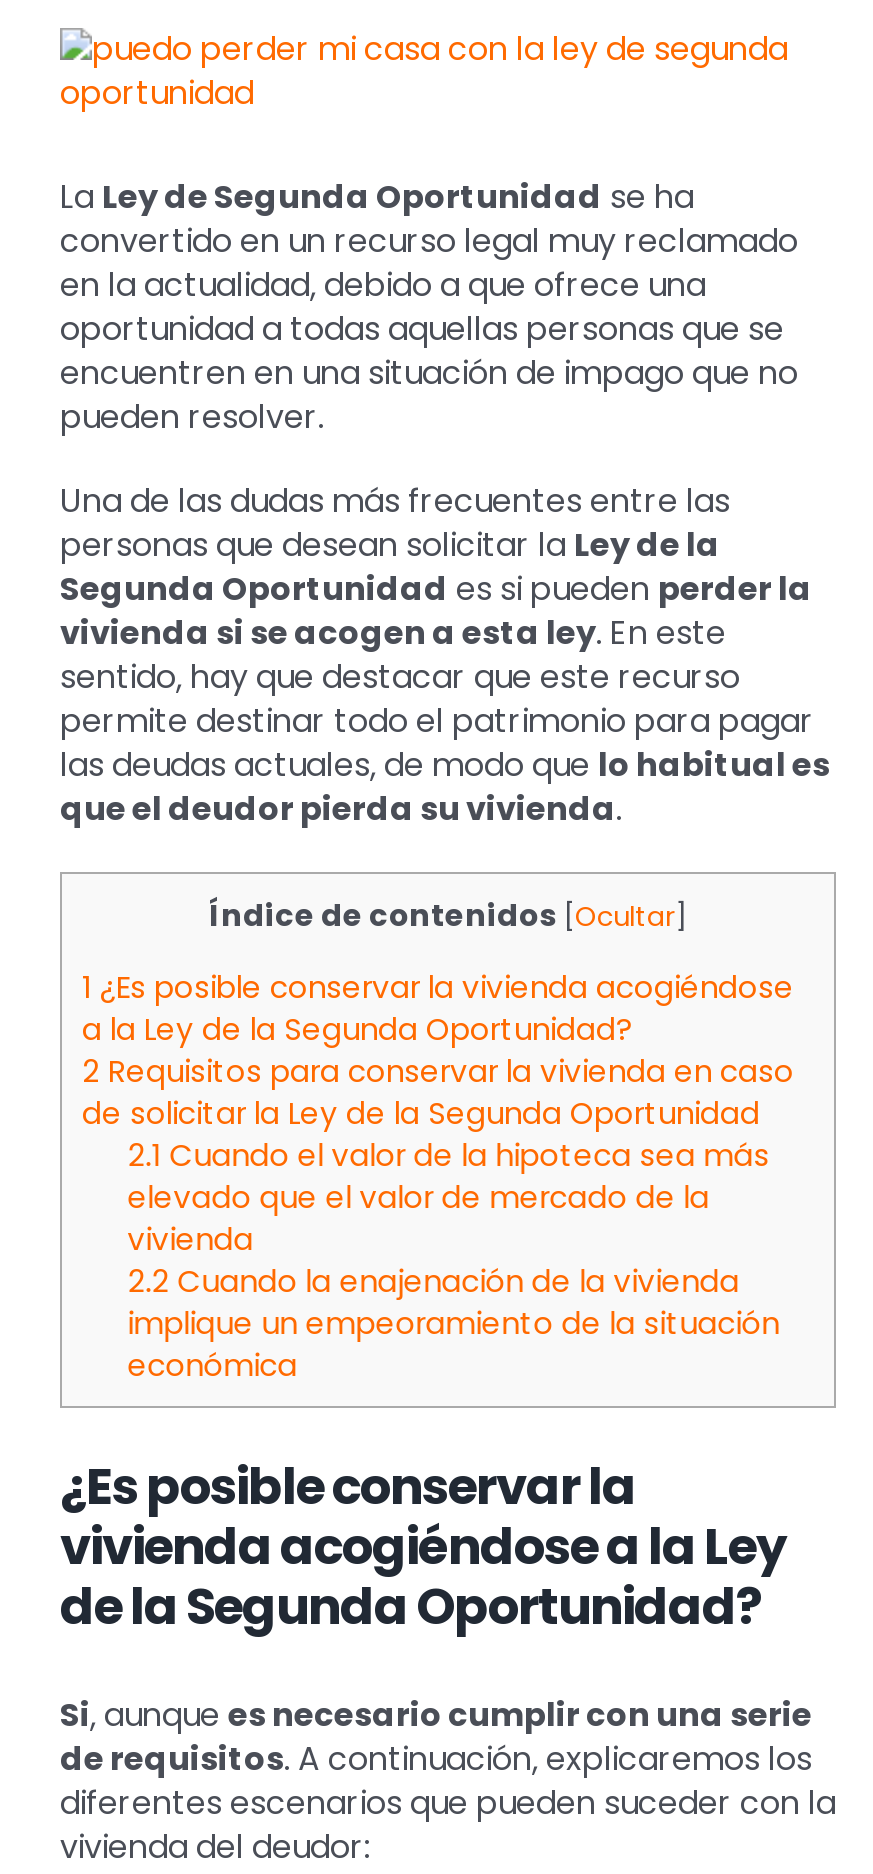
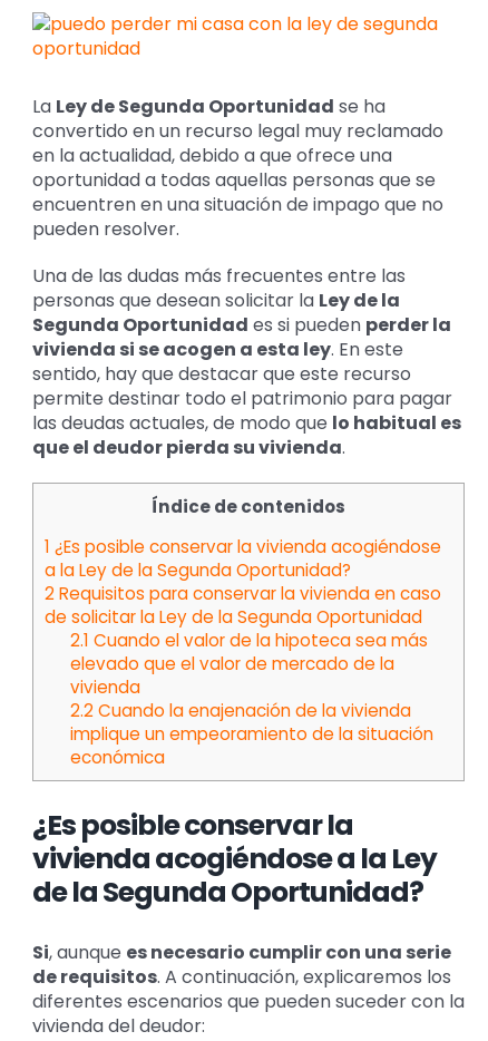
[209,894,687,936] Índice de contenidos [Ocultar] -> [152,495,345,518] Índice de contenidos

